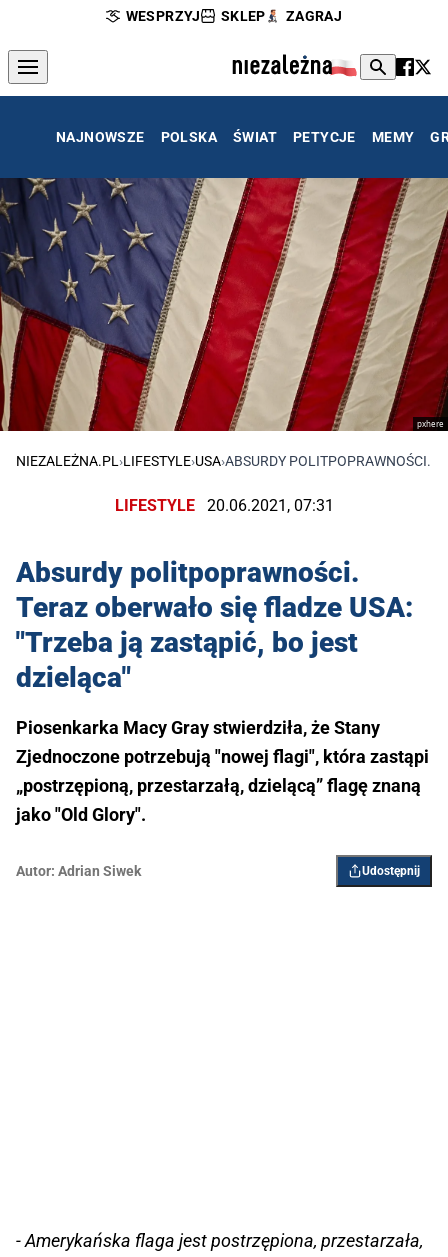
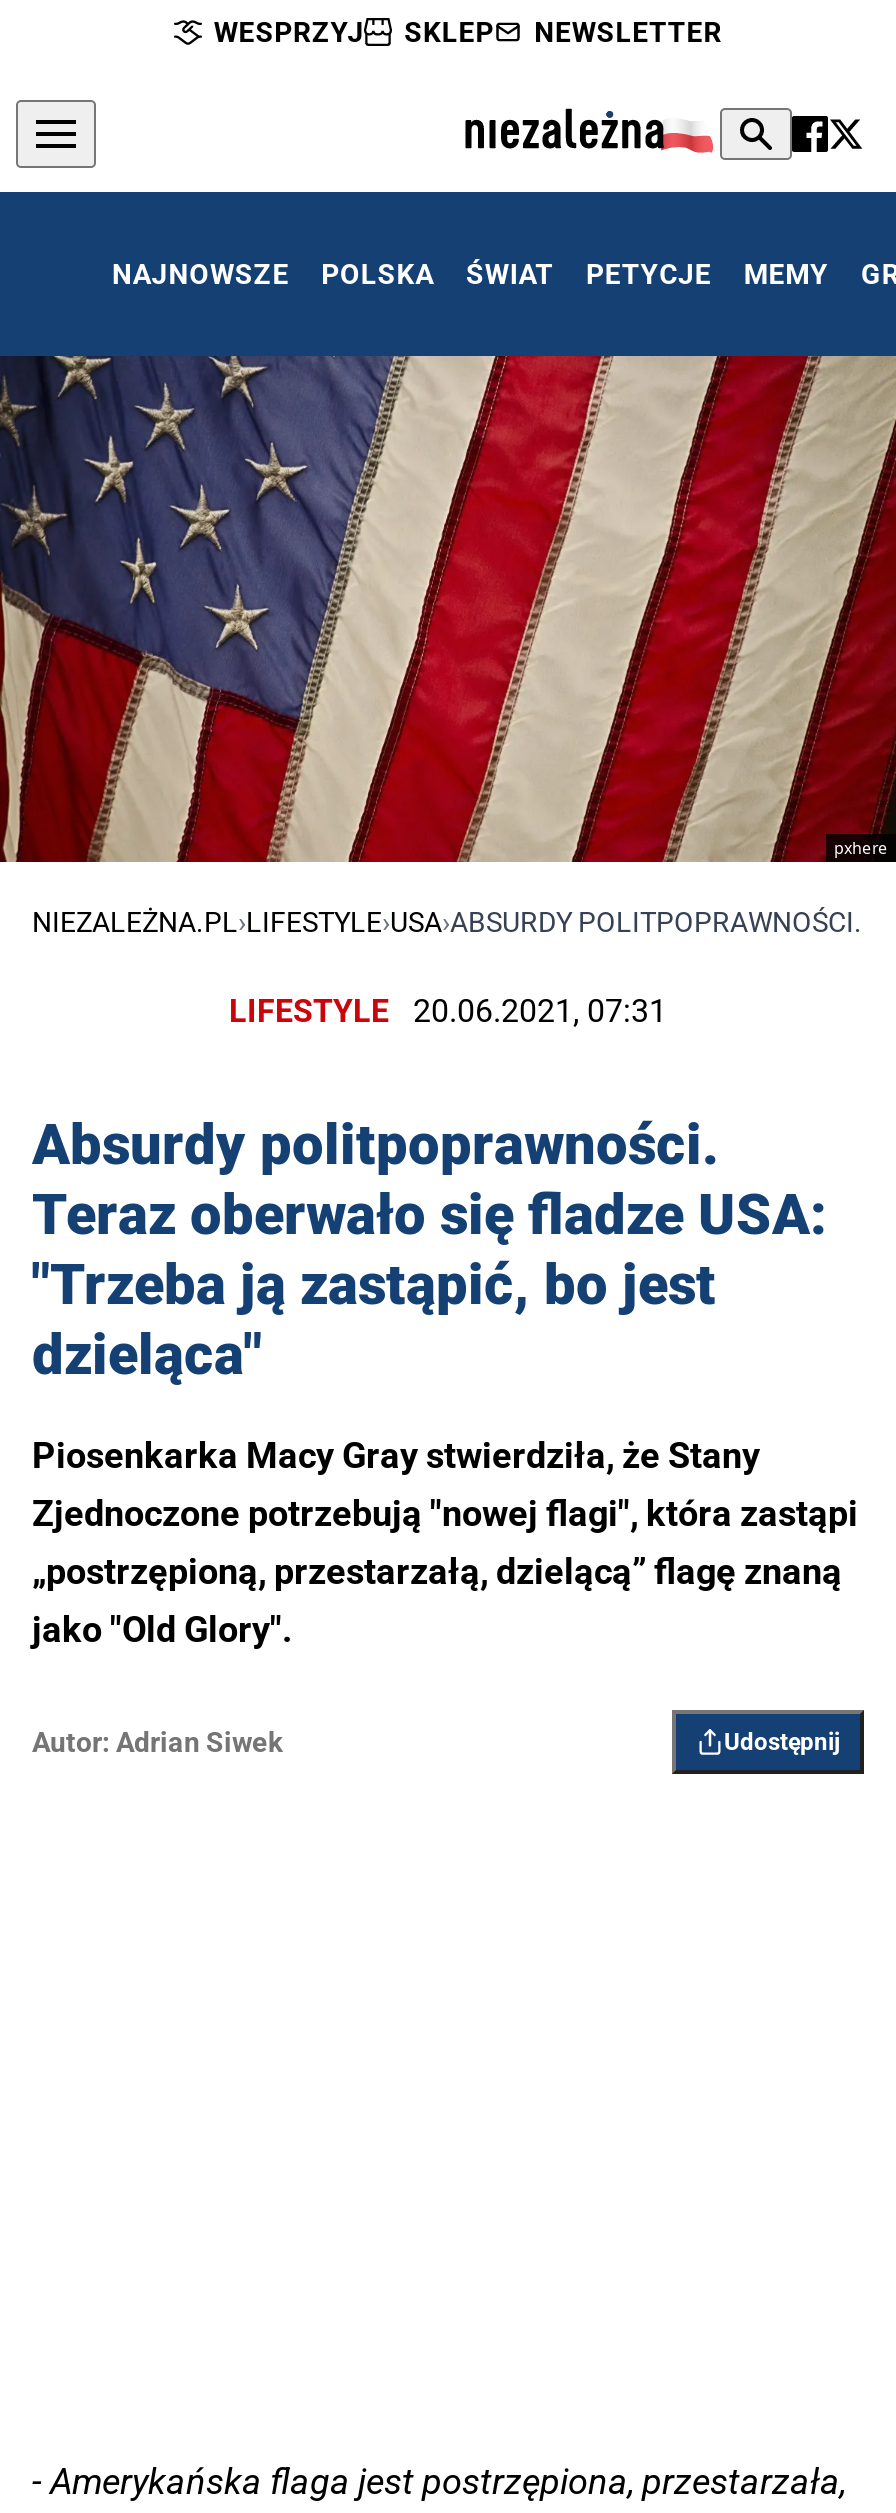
[286,8,342,24] ZAGRAJ -> [534,16,722,48] NEWSLETTER

